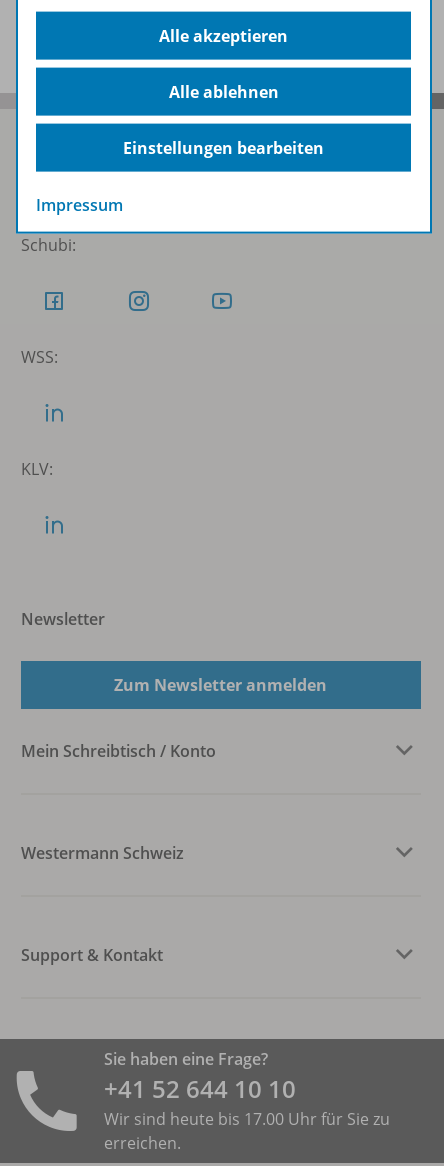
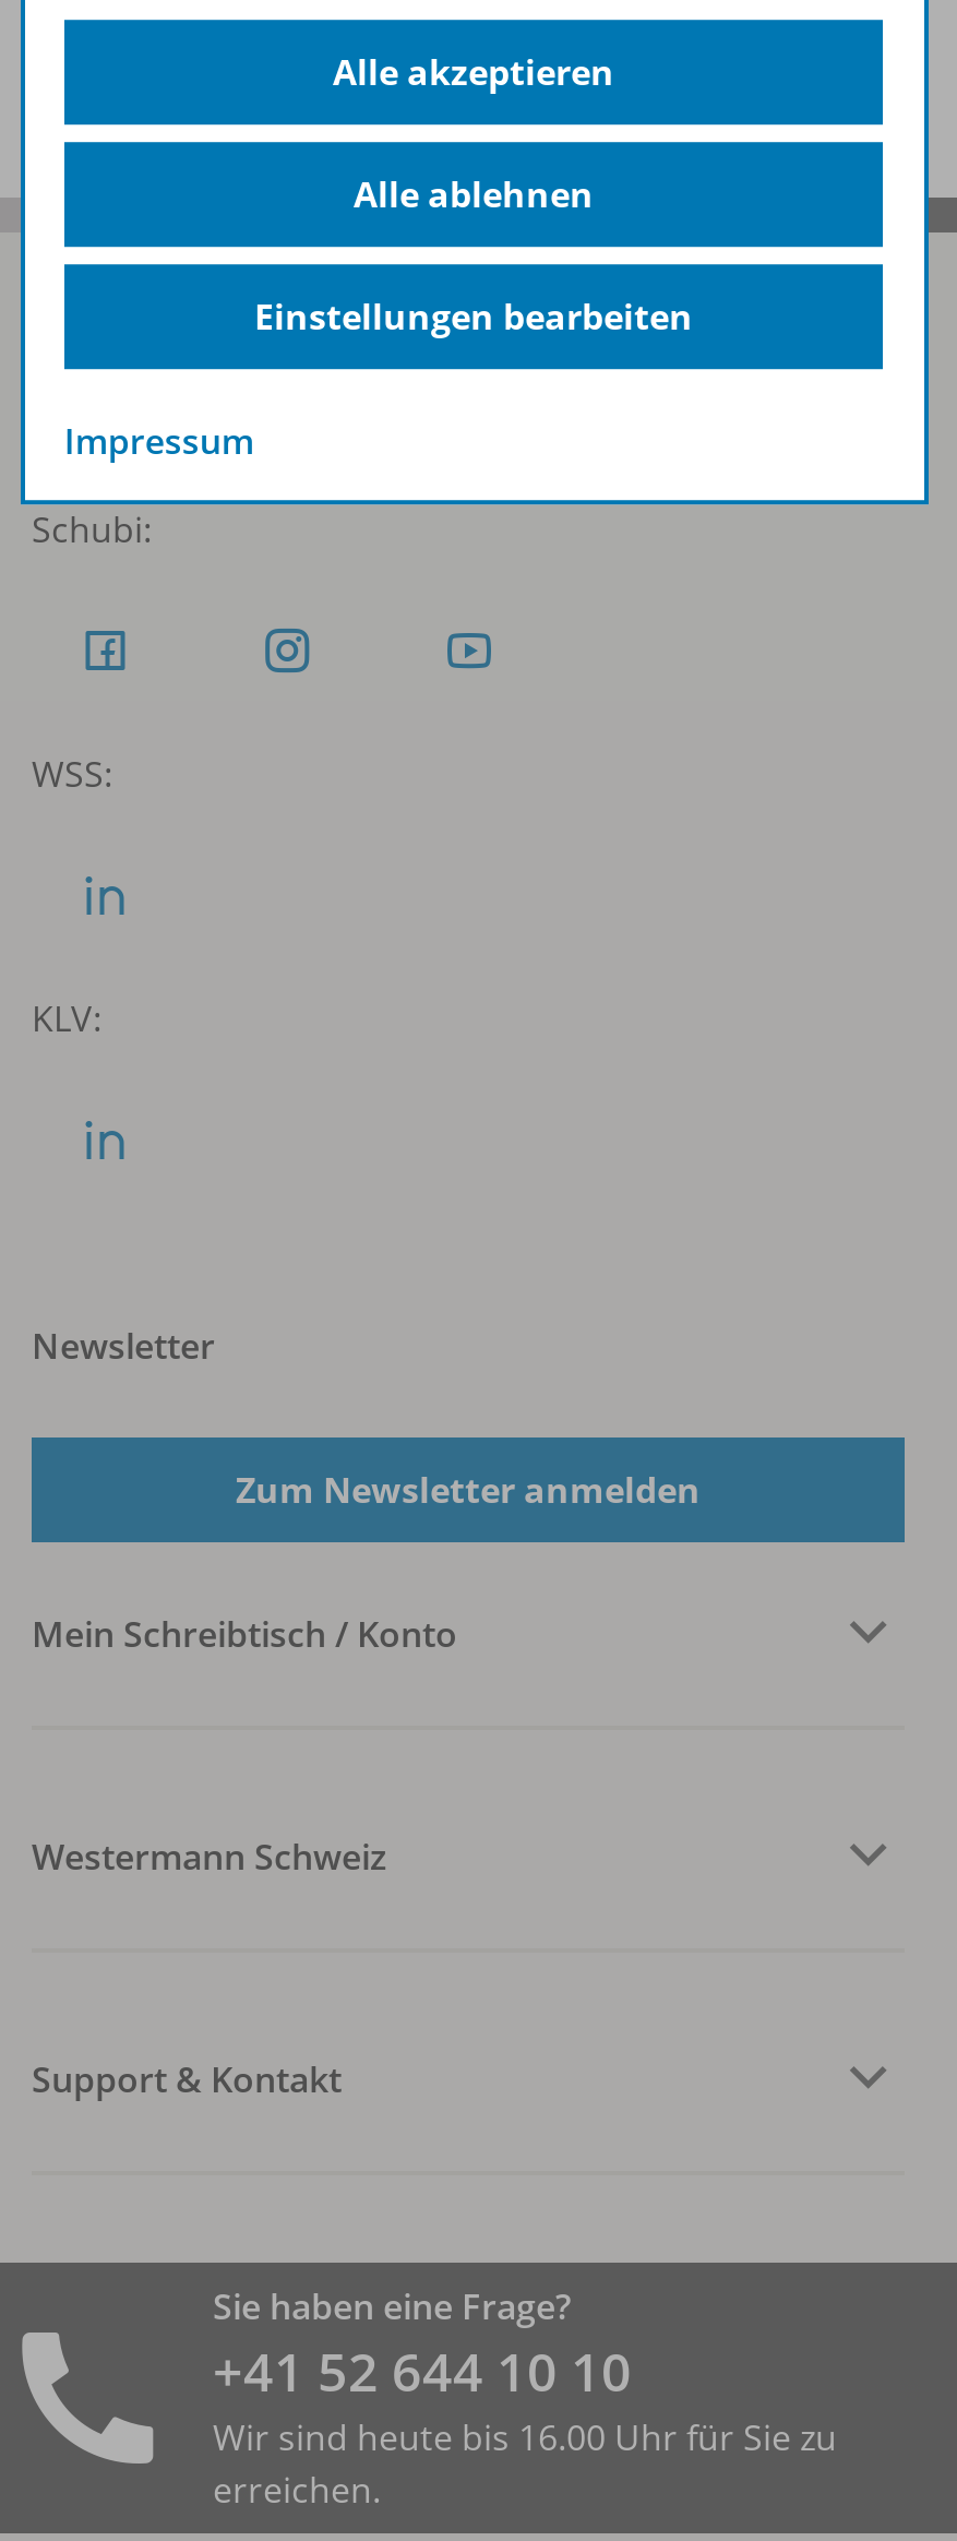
[104,1108,390,1130] Wir sind heute bis 17.00 Uhr für Sie zu -> [213,2413,837,2461] Wir sind heute bis 16.00 Uhr für Sie zu

